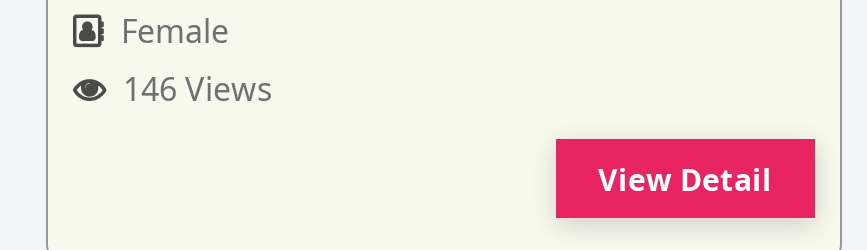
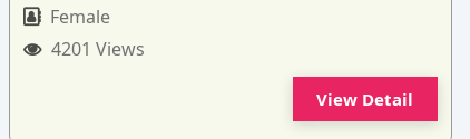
[115,66,273,110] 146 Views -> [47,37,145,61] 4201 Views

